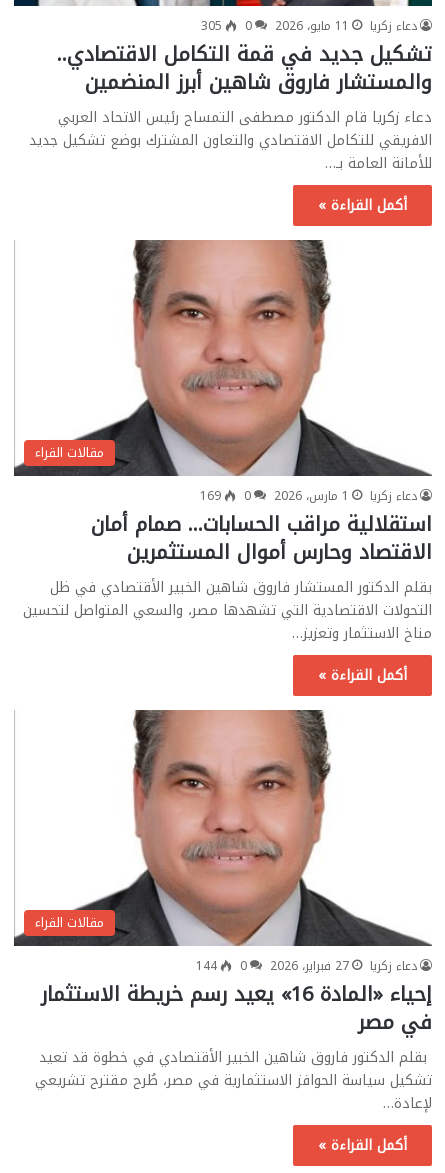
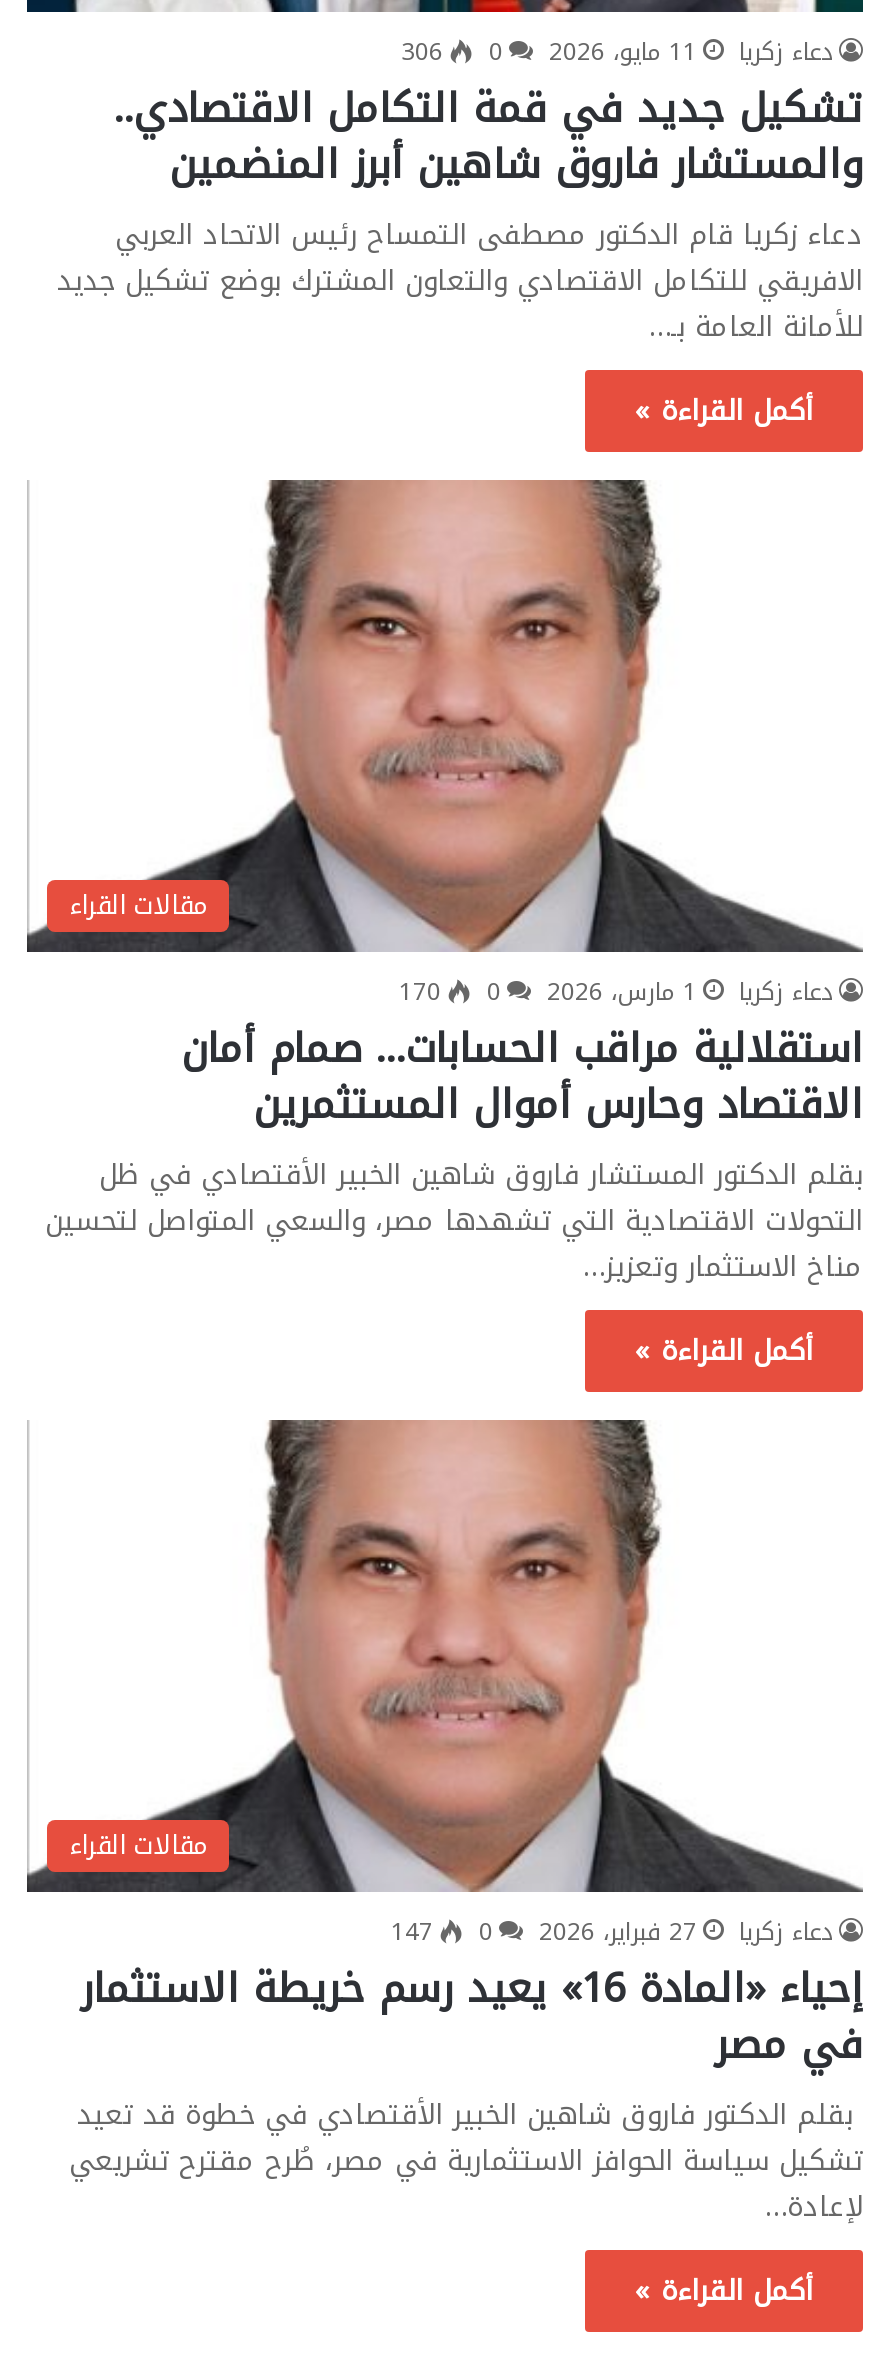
[201,15,252,37] 305 0 -> [401,31,503,75] 306 0
[200,485,251,507] 169 0 -> [399,970,501,1014] 170 0
[196,955,247,977] 144 0 -> [391,1910,493,1954] 147 0

